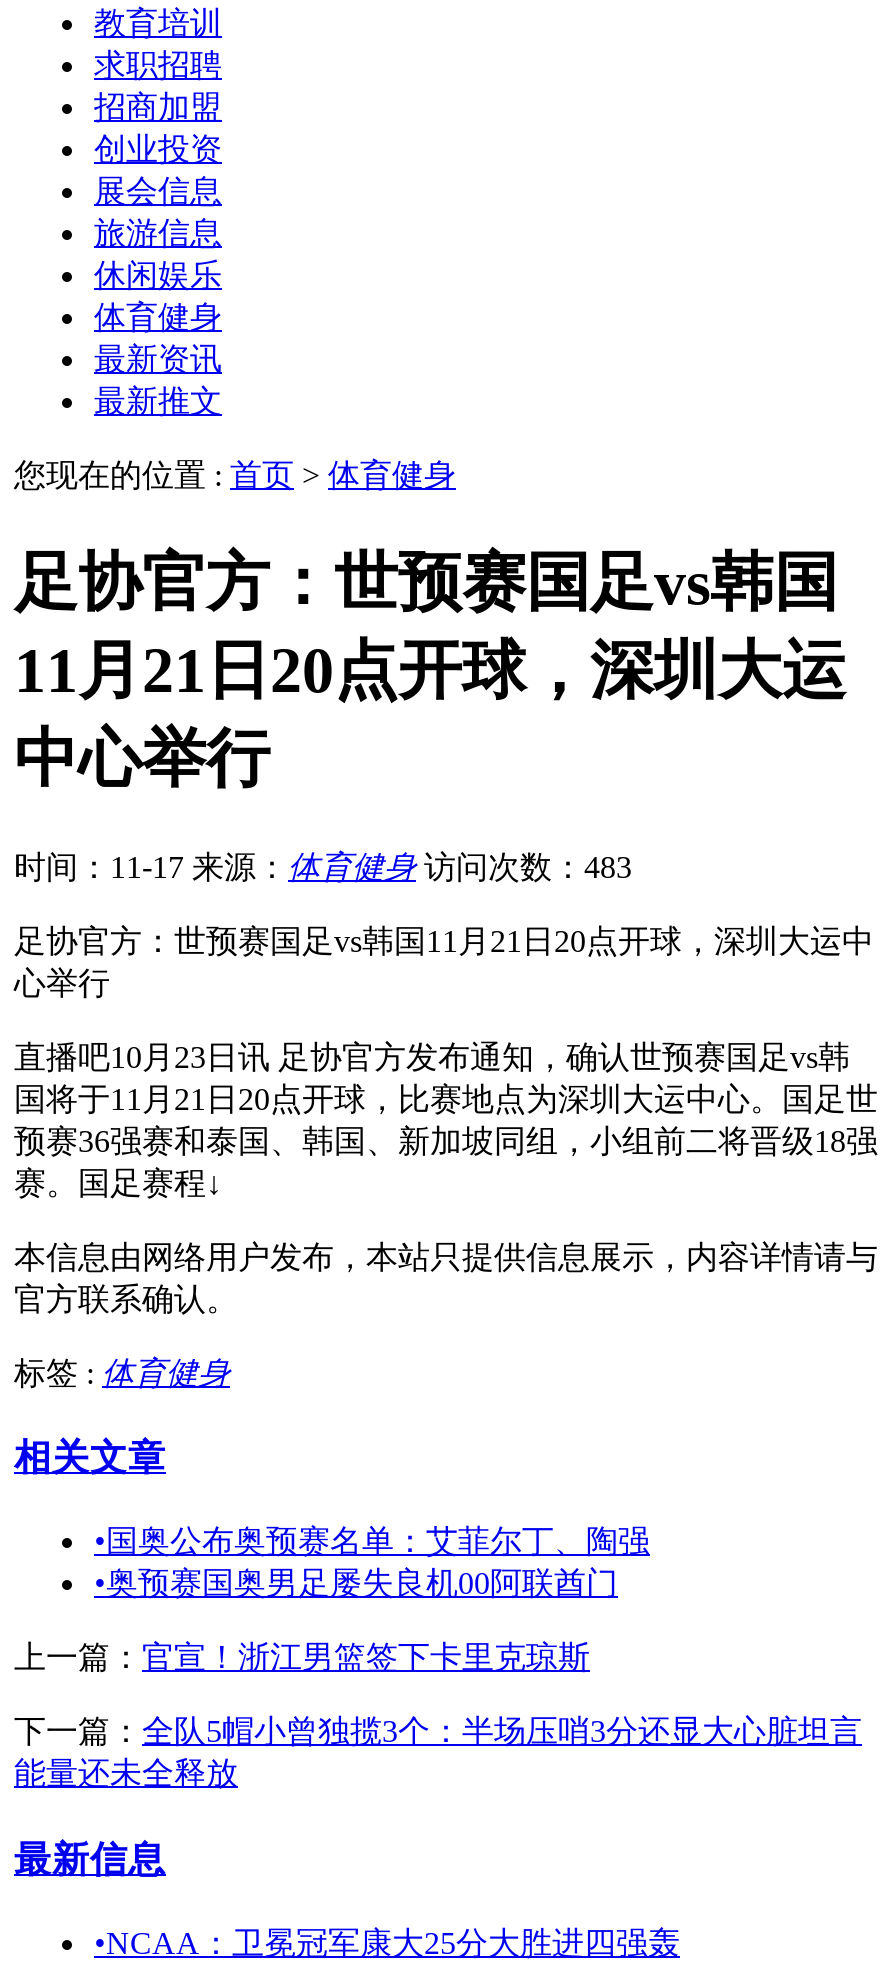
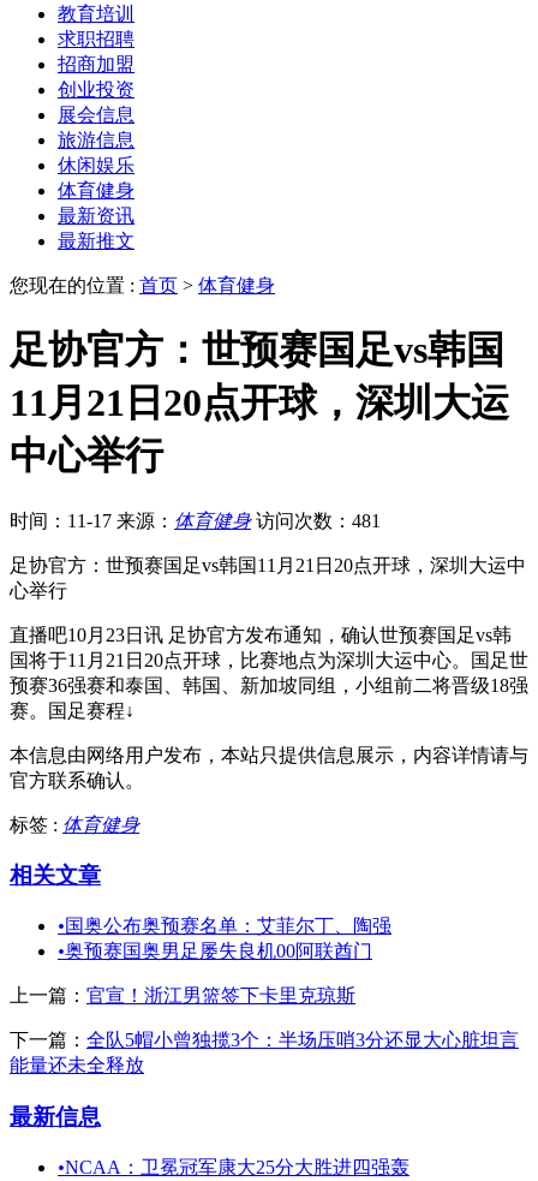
[14,849,632,883] 时间：11-17 来源：体育健身 访问次数：483 -> [10,510,381,531] 时间：11-17 来源：体育健身 访问次数：481

